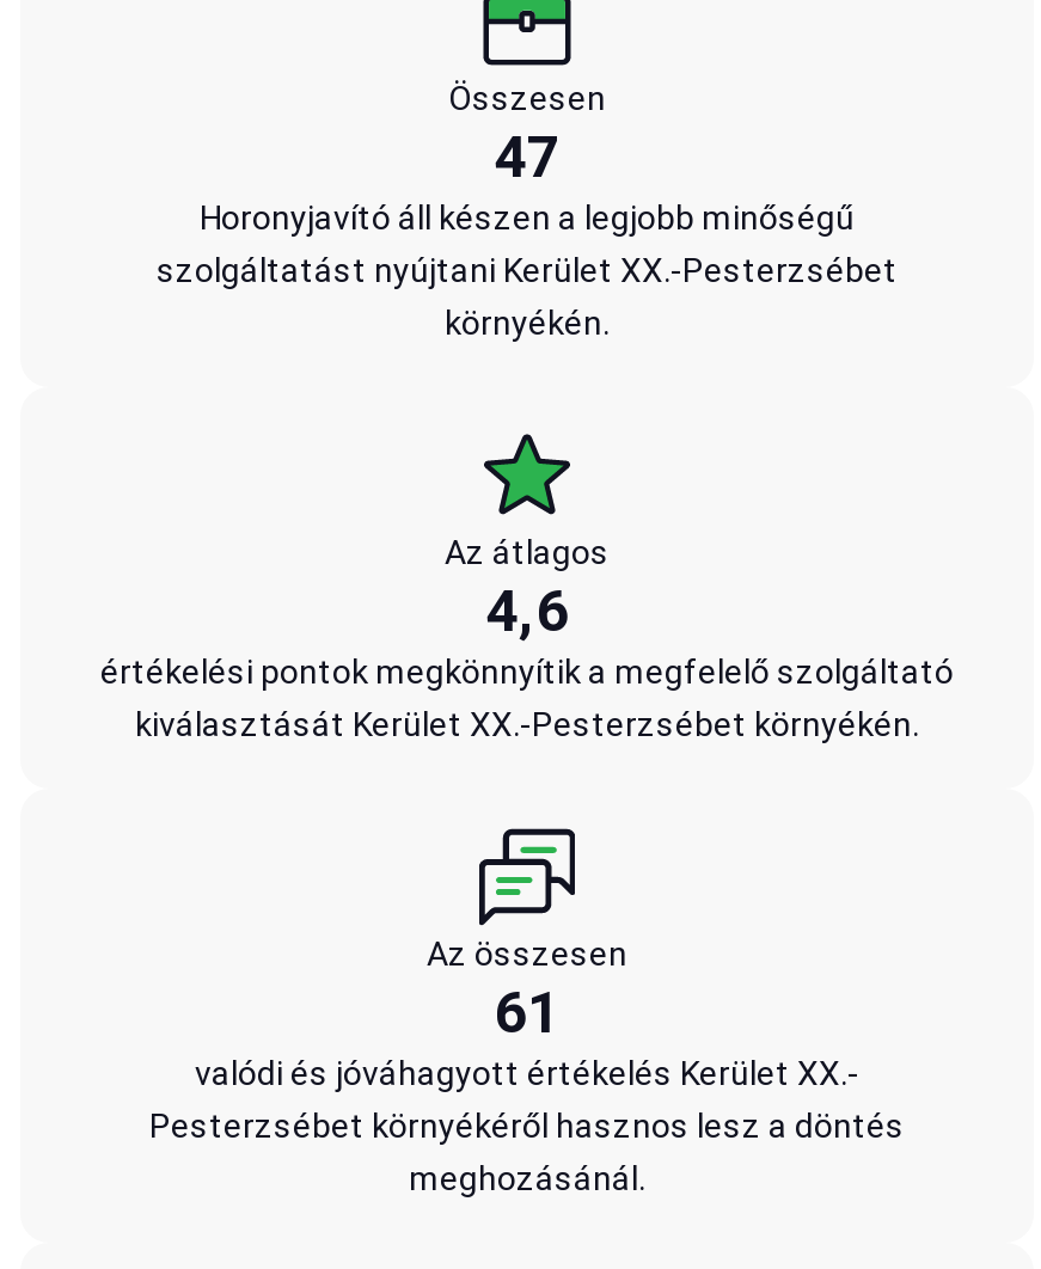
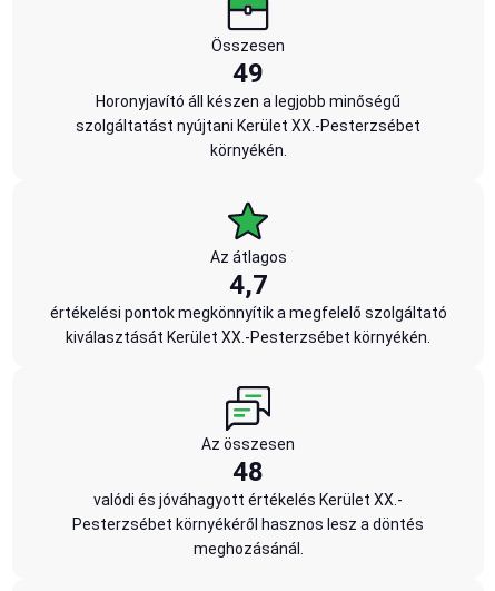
[494,125,561,192] 47 -> [232,58,264,89] 49
[485,579,569,646] 4,6 -> [229,270,268,301] 4,7
[494,981,561,1048] 61 -> [232,457,264,488] 48

